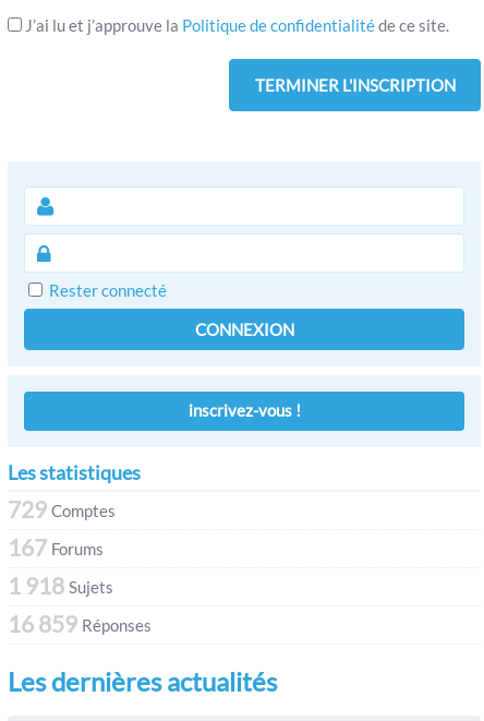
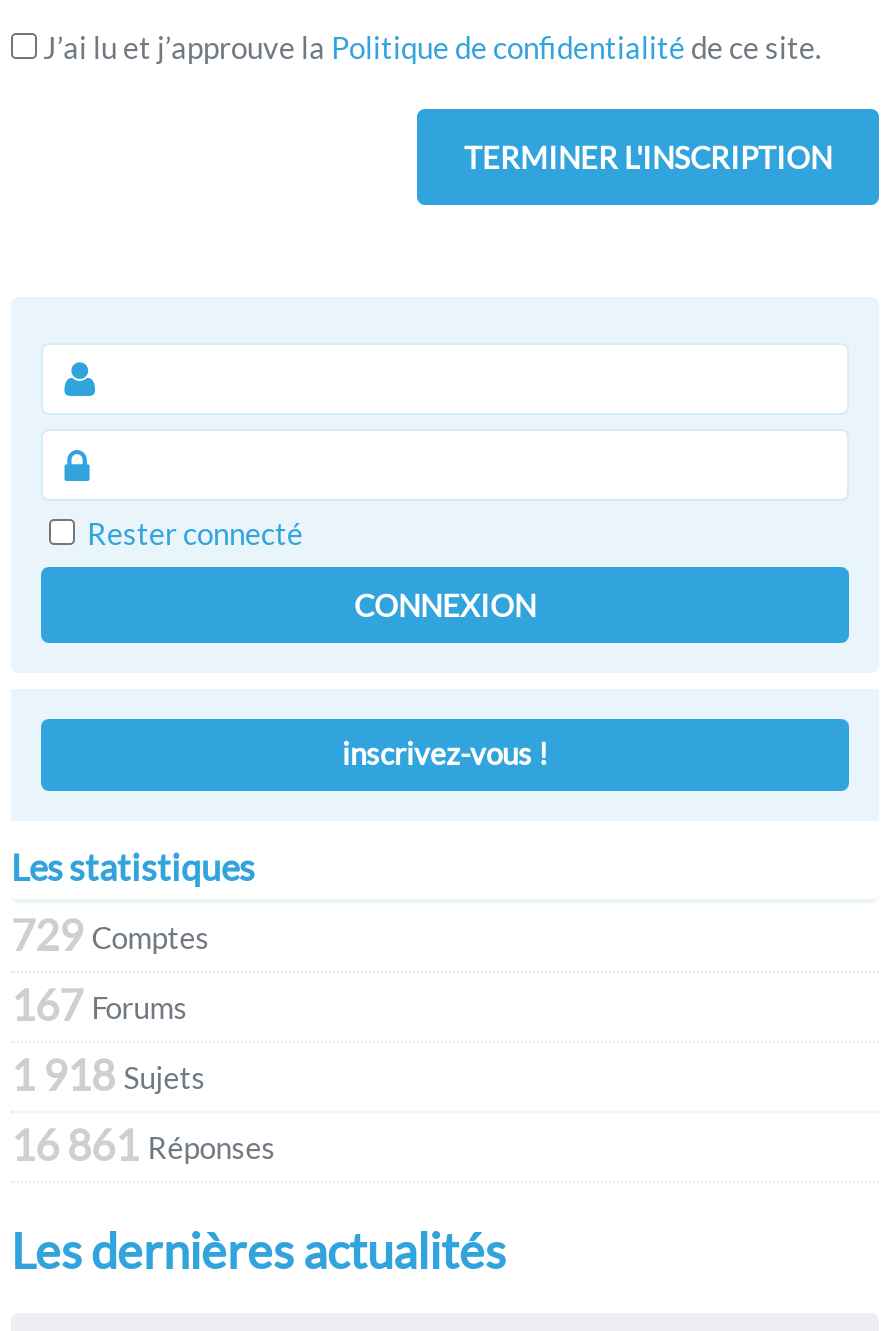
[8,610,152,637] 16 859 Réponses -> [11,1119,275,1169] 16 861 Réponses

